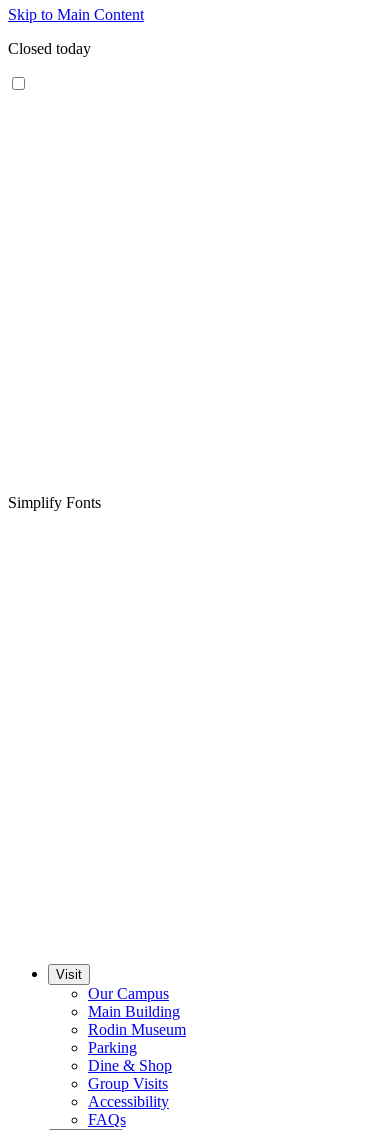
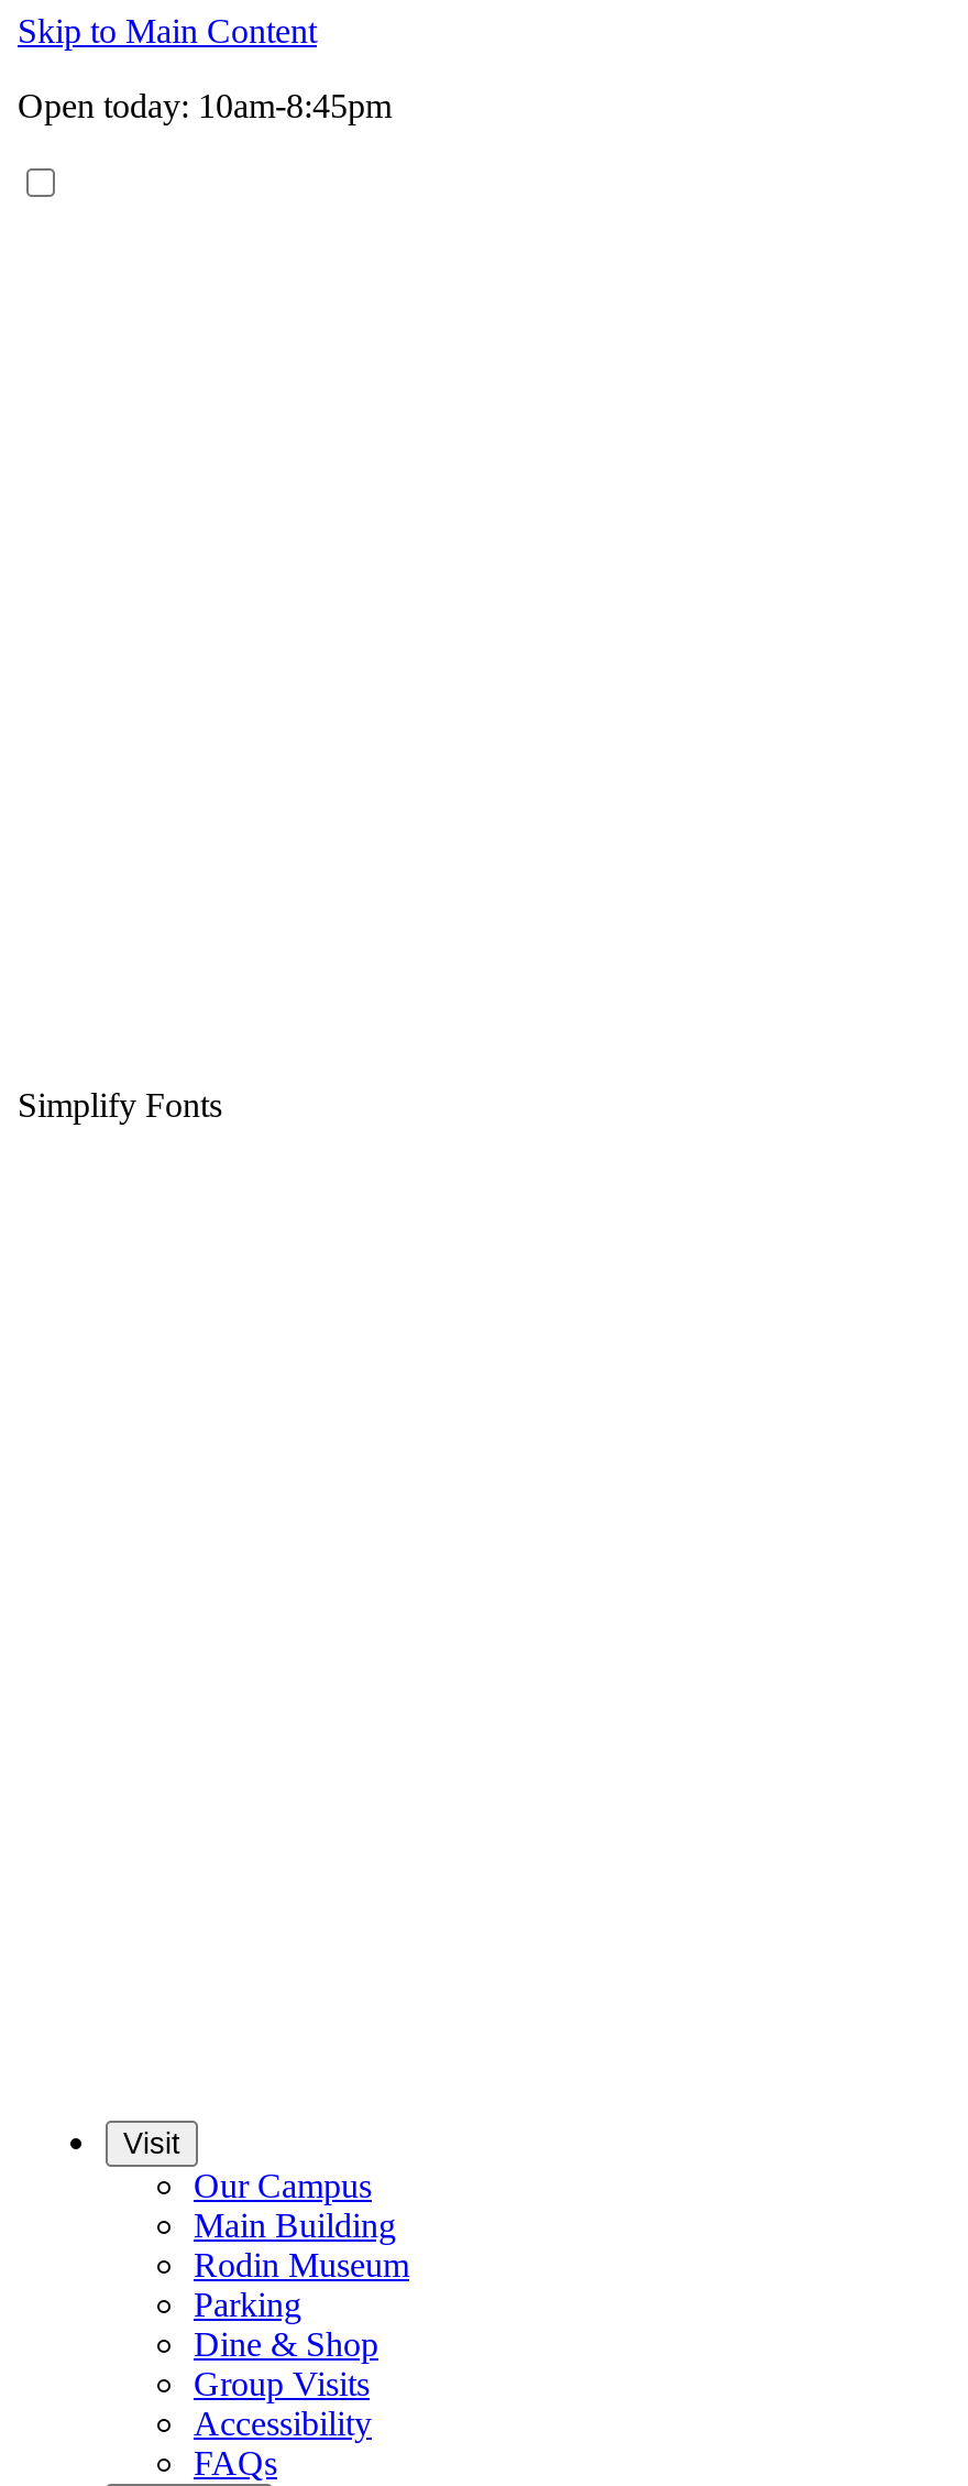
[8,40,91,57] Closed today -> [18,87,392,124] Open today: 10am-8:45pm

